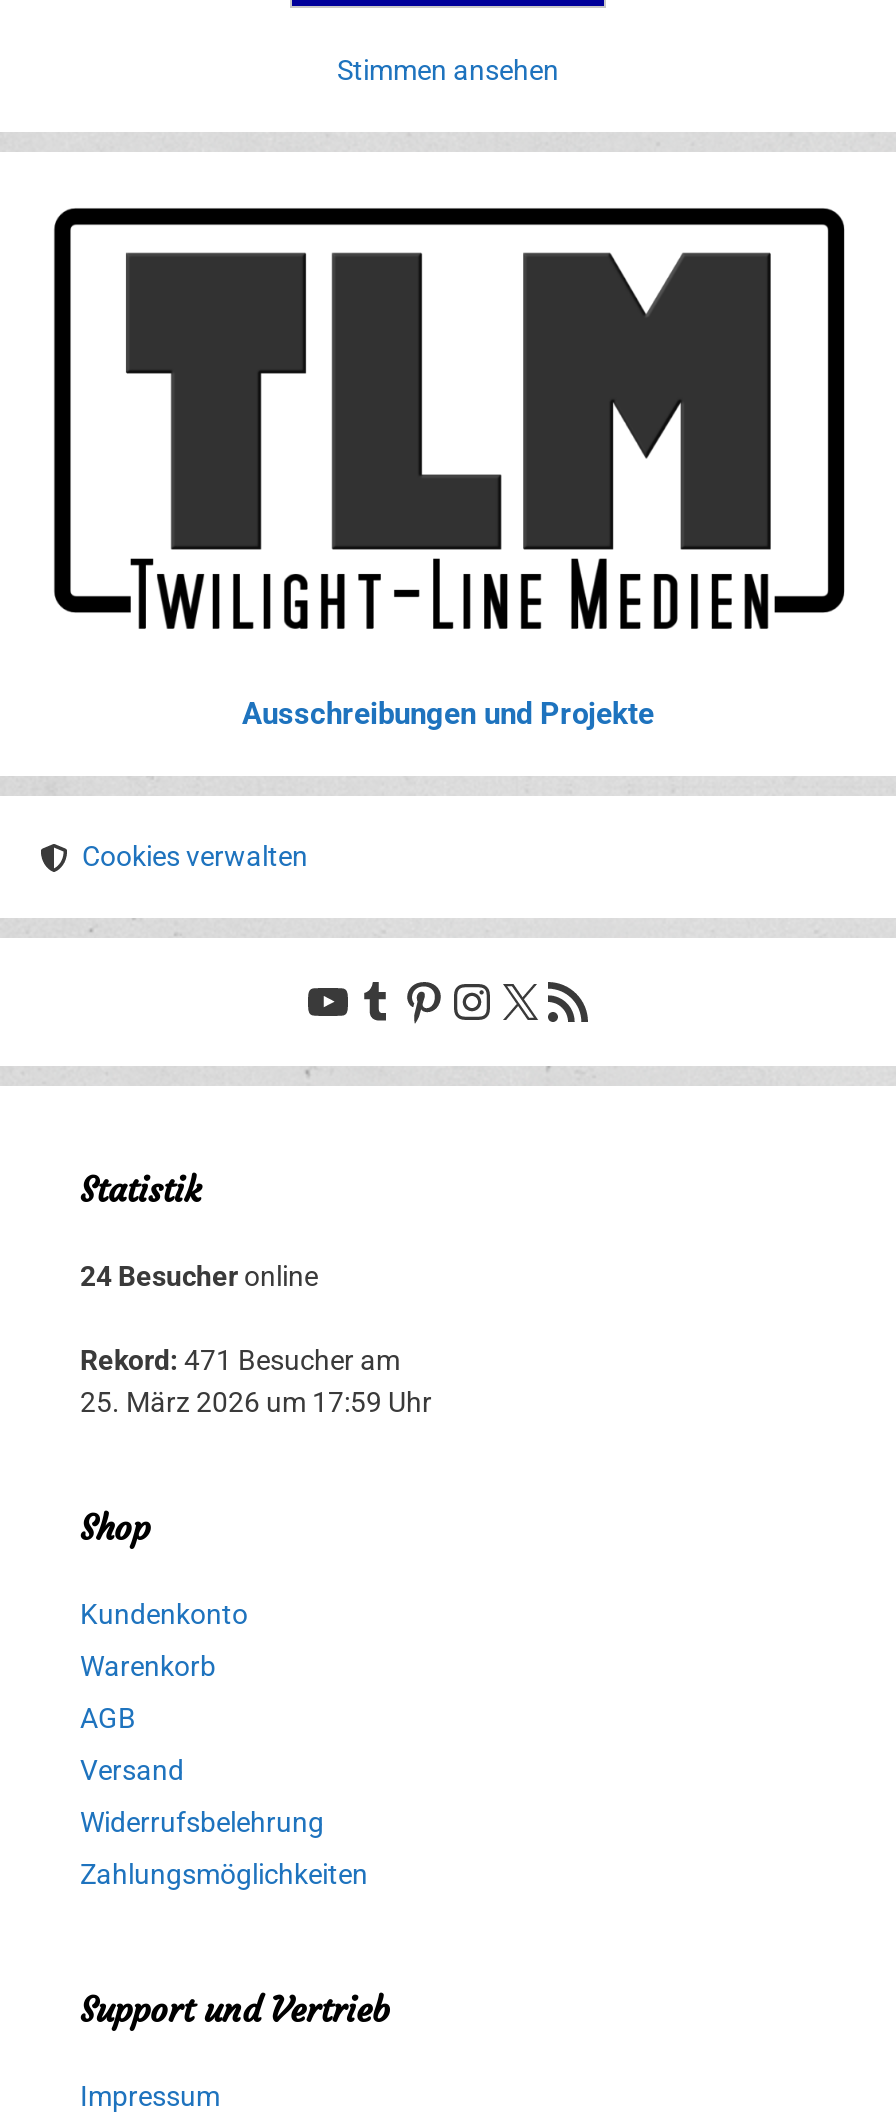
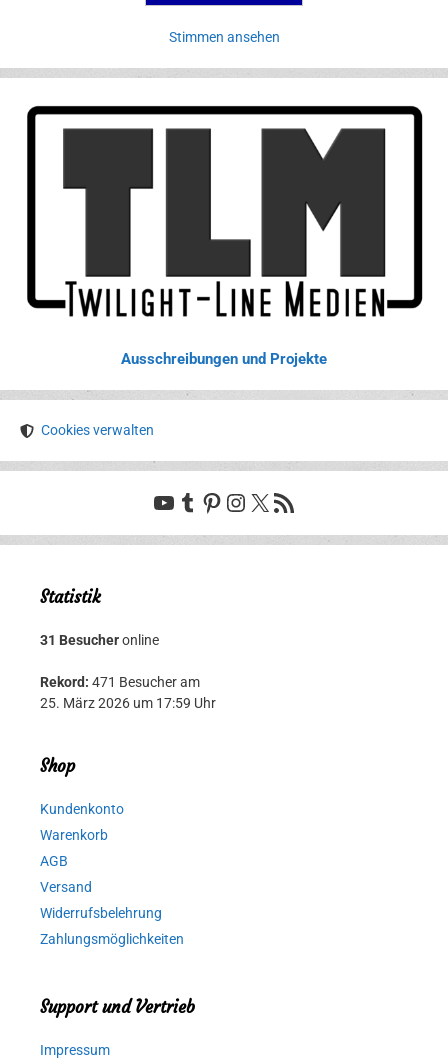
[80,1261,318,1293] 24 Besucher online -> [40,632,159,648] 31 Besucher online

